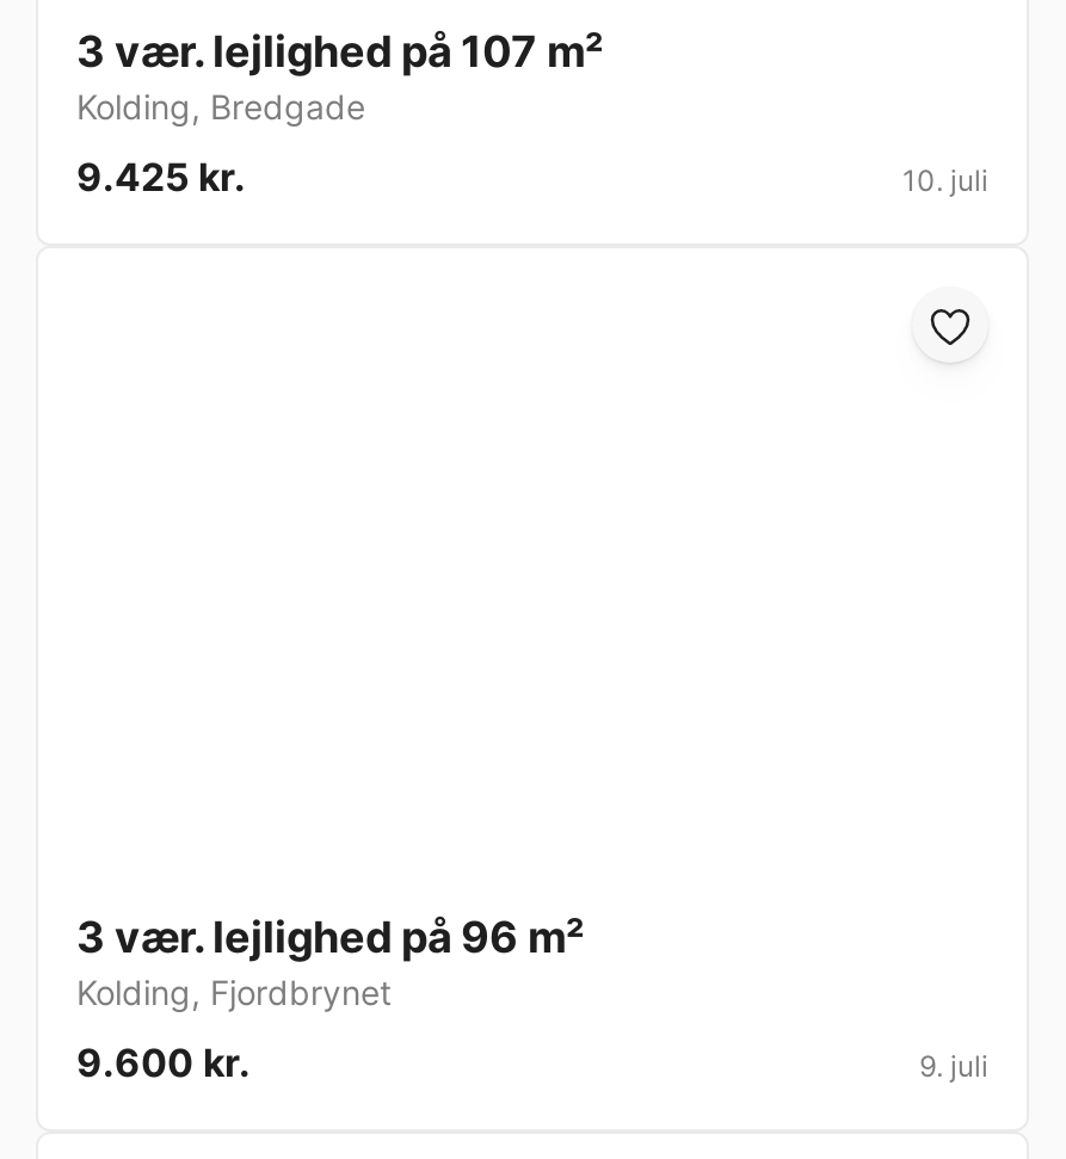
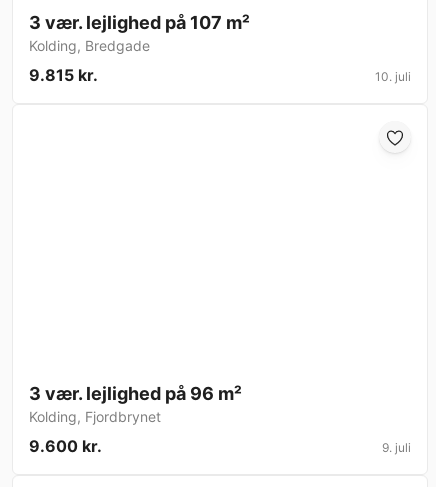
[76,154,246,201] 9.425 kr. -> [29,65,98,85] 9.815 kr.

